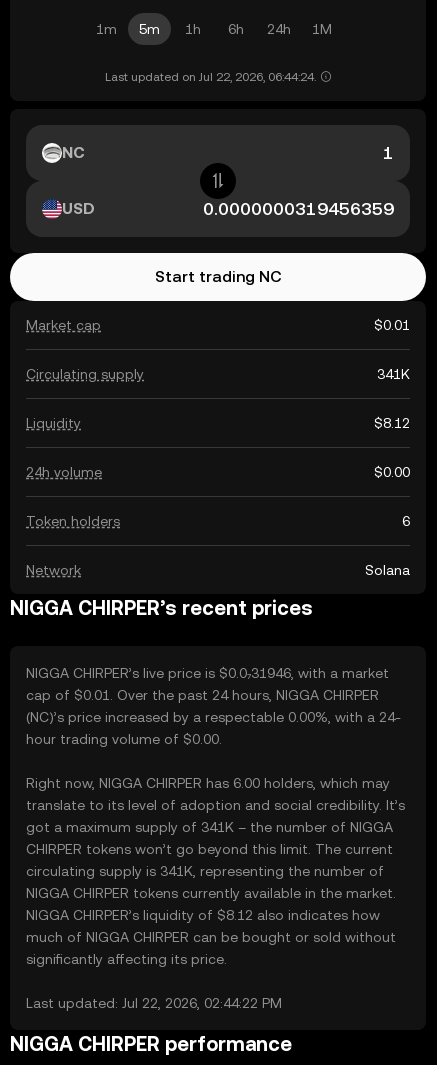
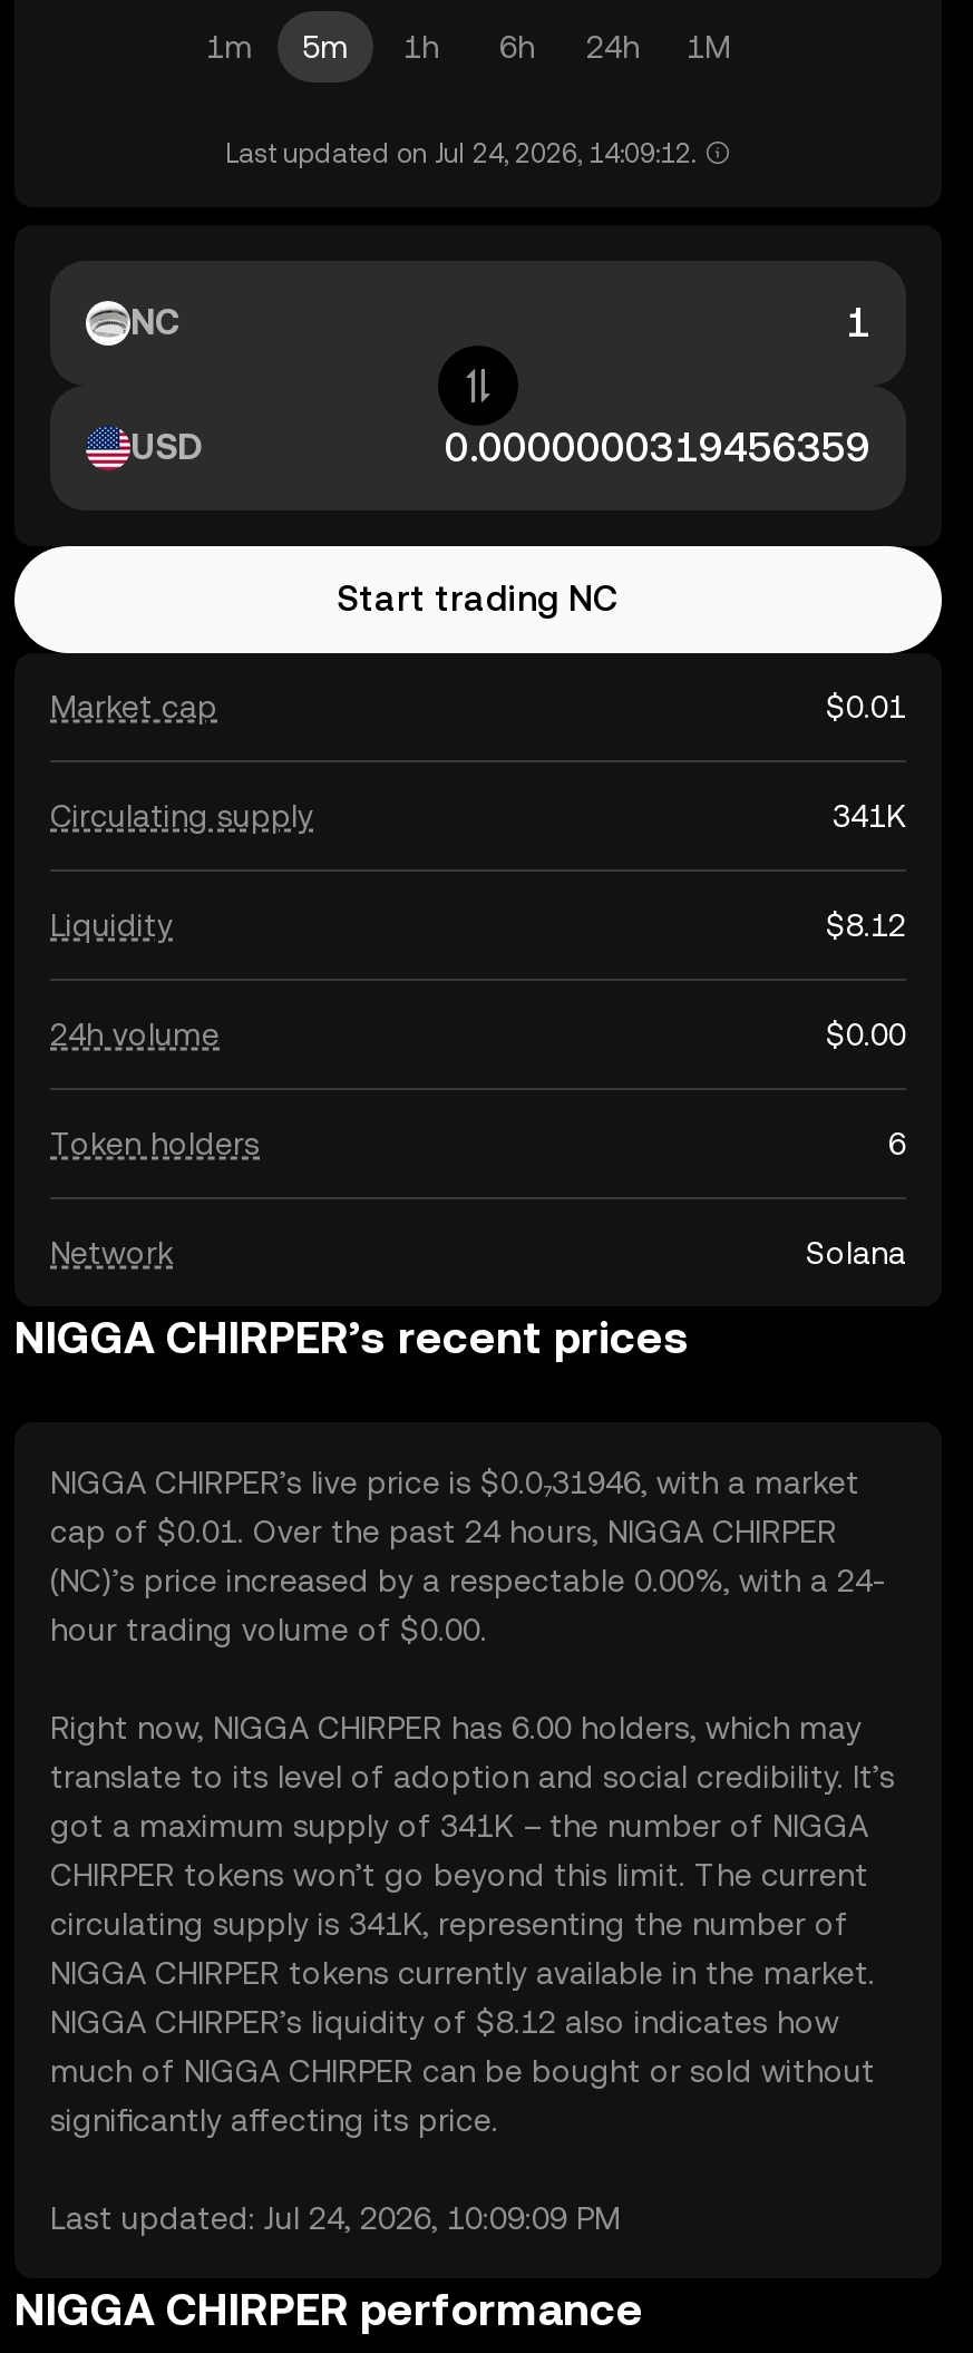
[104,70,315,84] Last updated on Jul 22, 2026, 06:44:24. -> [225,138,695,169] Last updated on Jul 24, 2026, 14:09:12.
[26,995,282,1011] Last updated: Jul 22, 2026, 02:44:22 PM -> [50,2200,621,2236] Last updated: Jul 24, 2026, 10:09:09 PM

